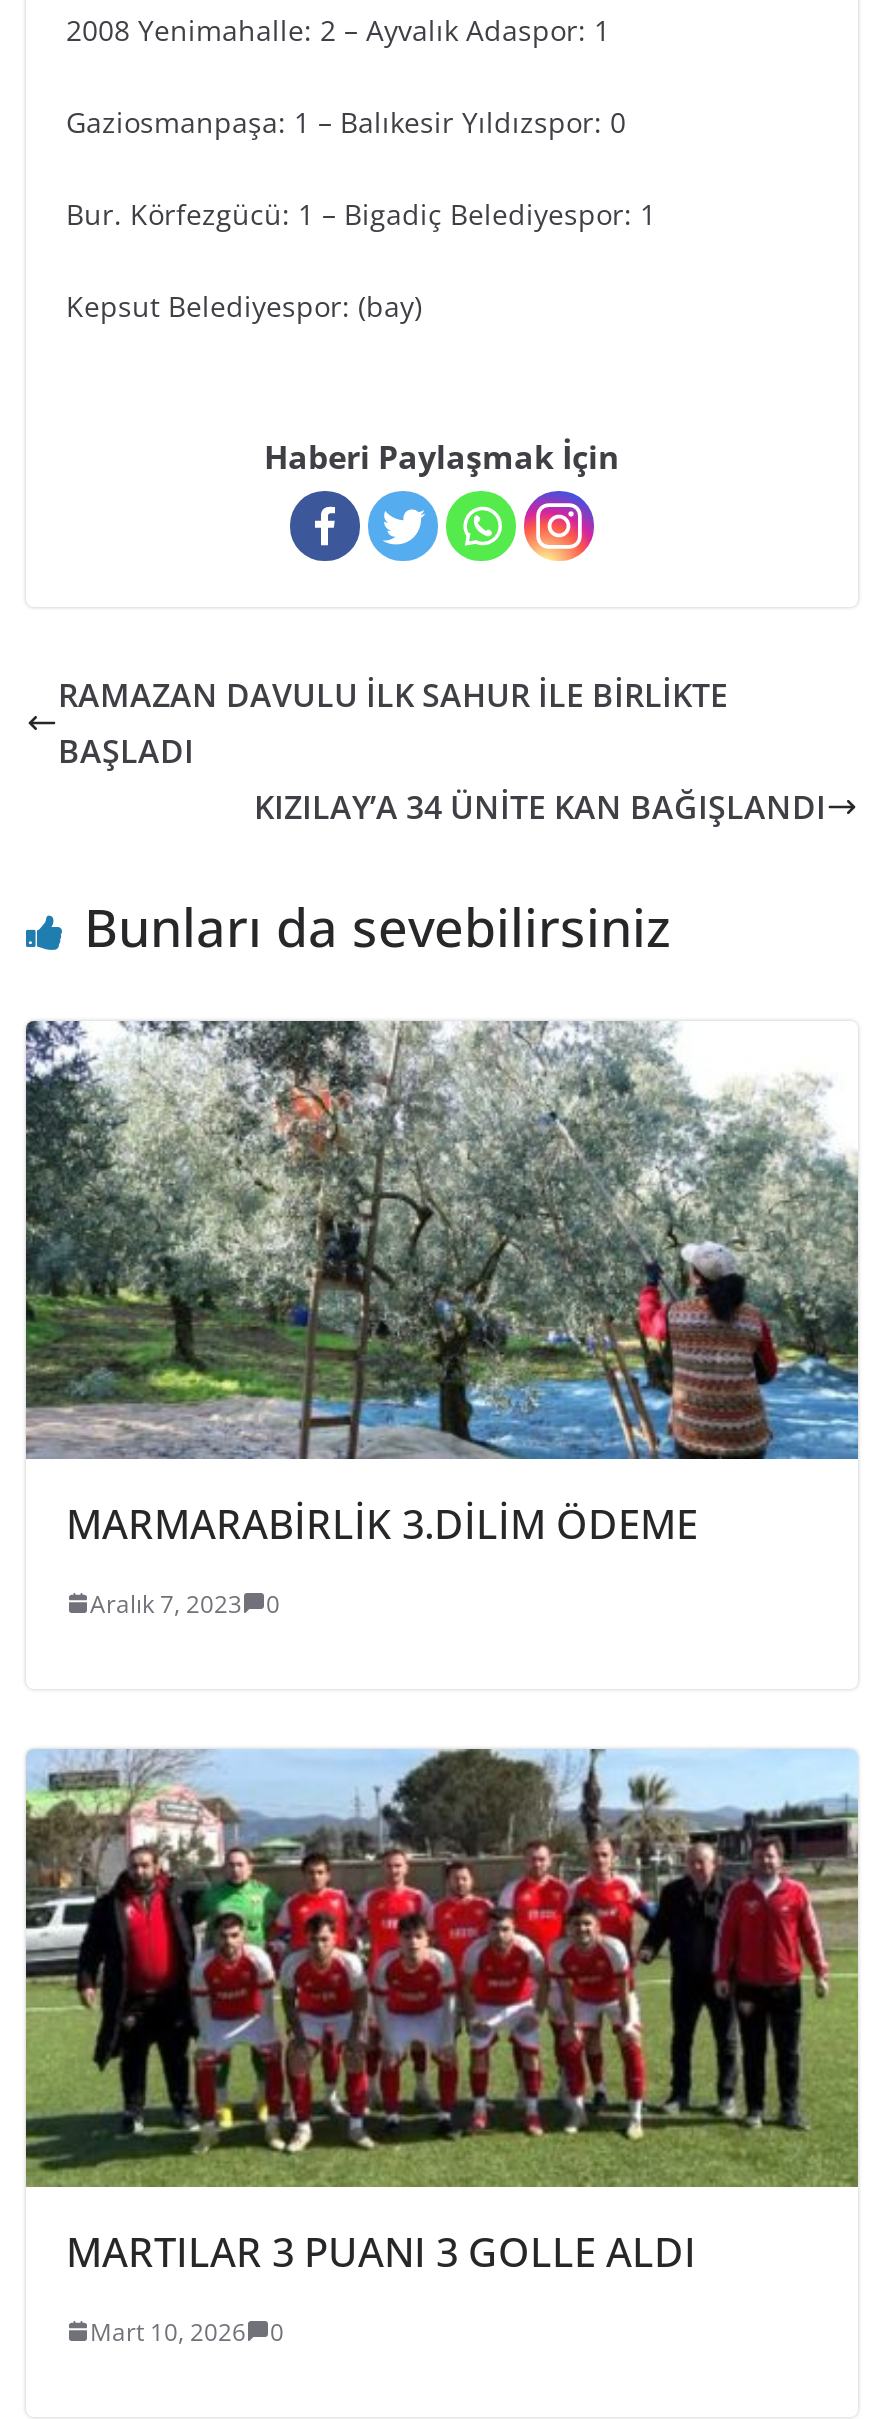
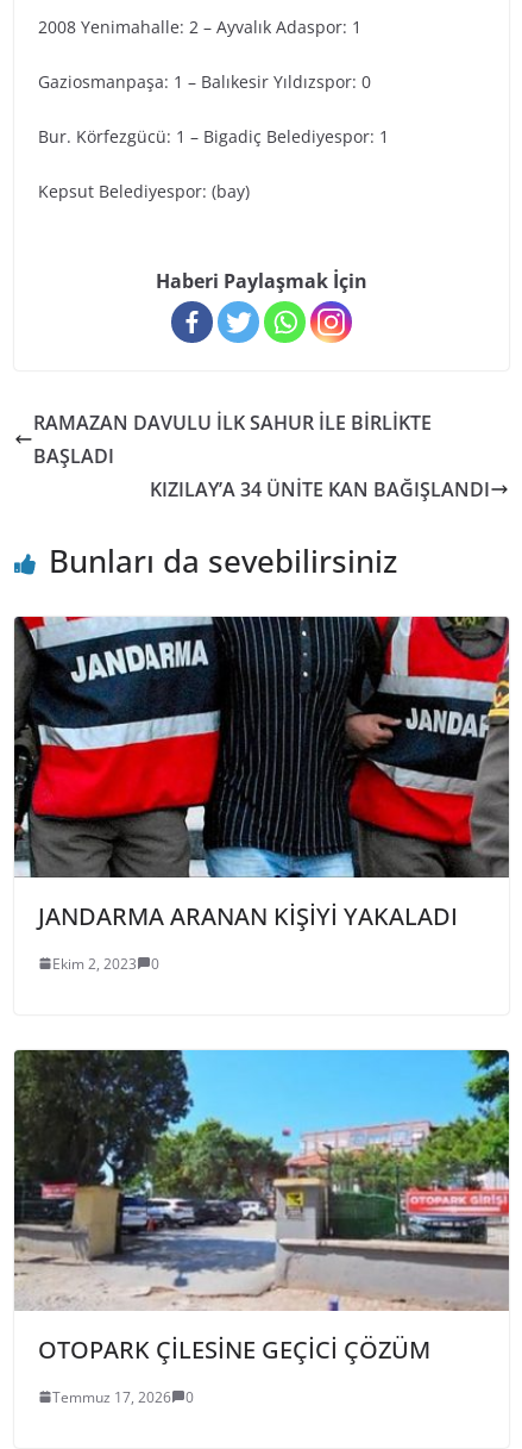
[26,1019,860,1551] [image] | MARMARABİRLİK 3.DİLİM ÖDEME -> [14,616,510,932] [image] | JANDARMA ARANAN KİŞİYİ YAKALADI
[90,1587,280,1621] Aralık 7, 2023 0 -> [52,954,159,974] Ekim 2, 2023 0
[24,1747,860,2278] [image] | MARTILAR 3 PUANI 3 GOLLE ALDI -> [13,1049,510,1365] [image] | OTOPARK ÇİLESİNE GEÇİCİ ÇÖZÜM
[90,2314,284,2348] Mart 10, 2026 0 -> [52,1386,194,1407] Temmuz 17, 2026 0

